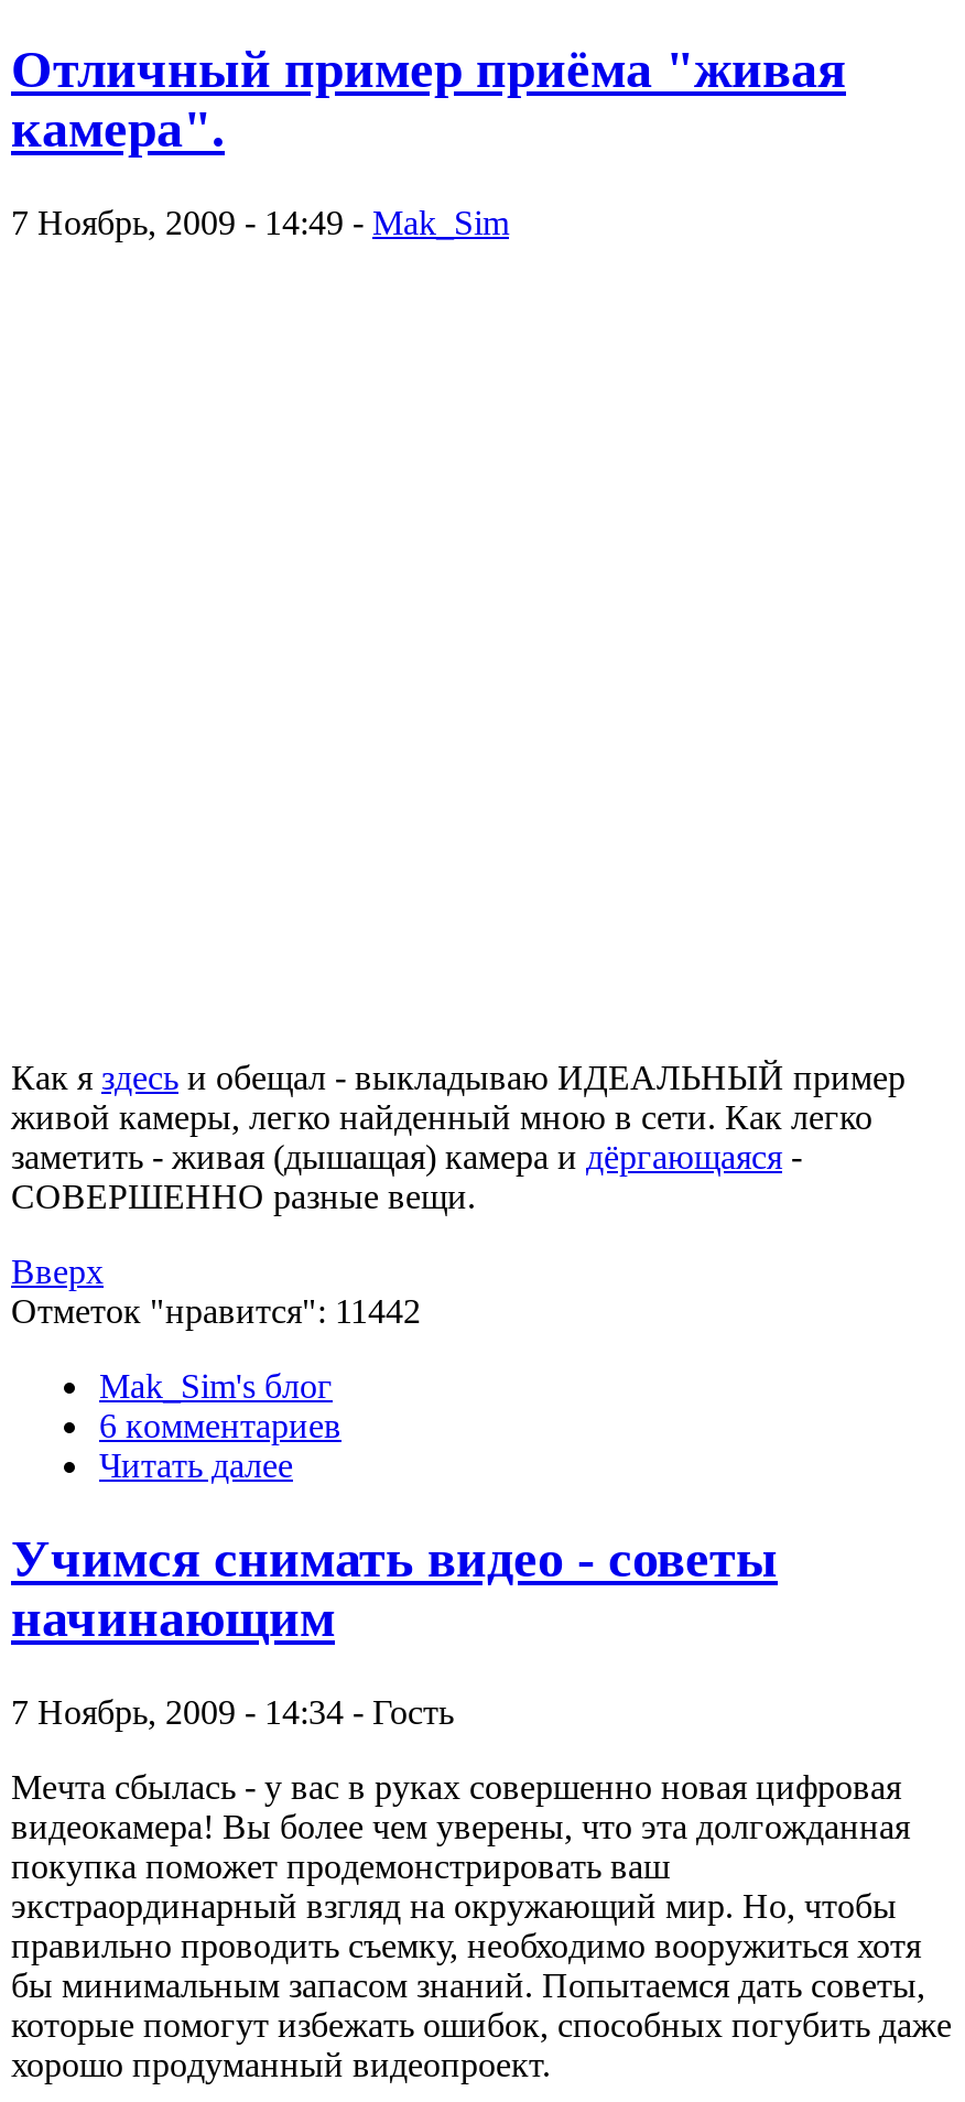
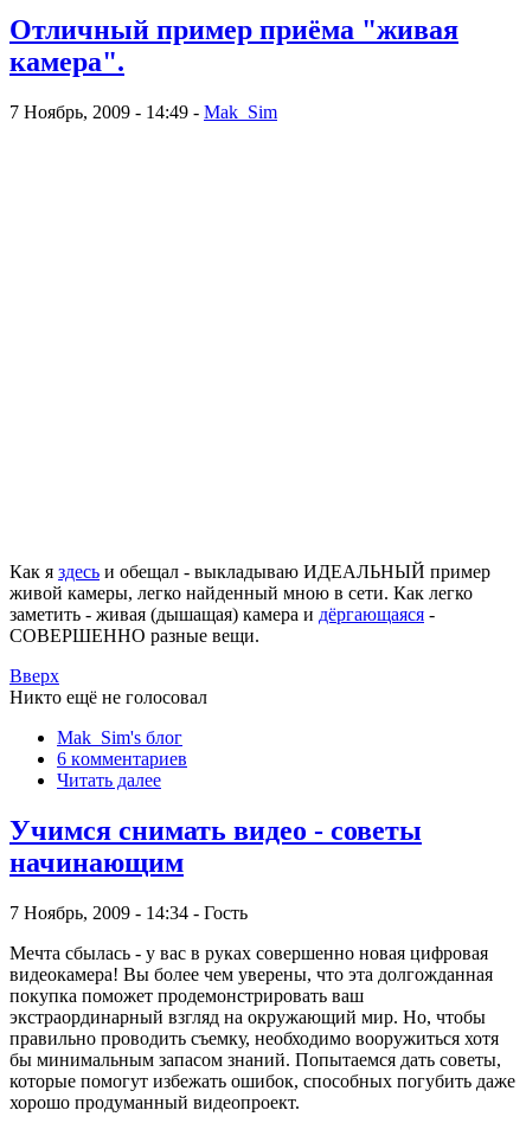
[11,1293,421,1330] Отметок "нравится": 11442 -> [9,687,207,707] Никто ещё не голосовал

